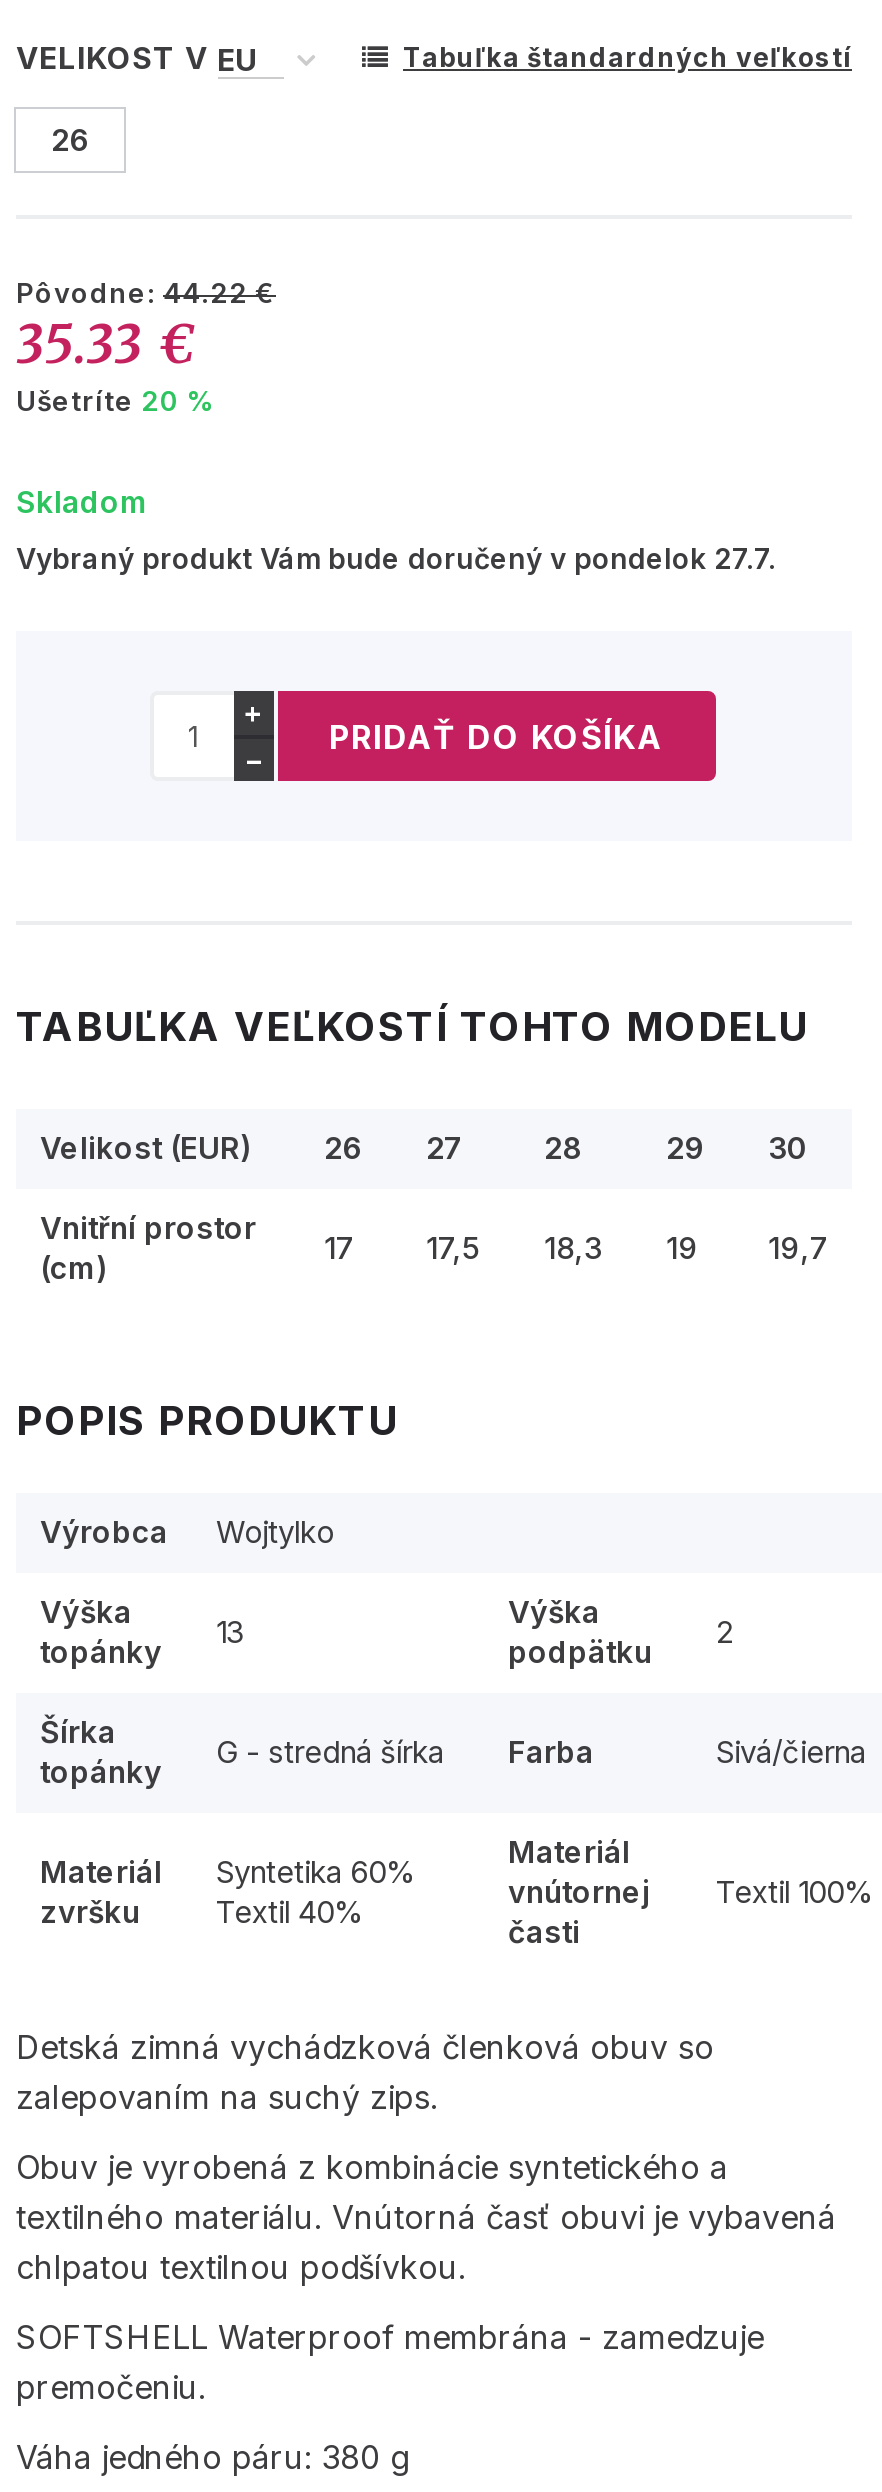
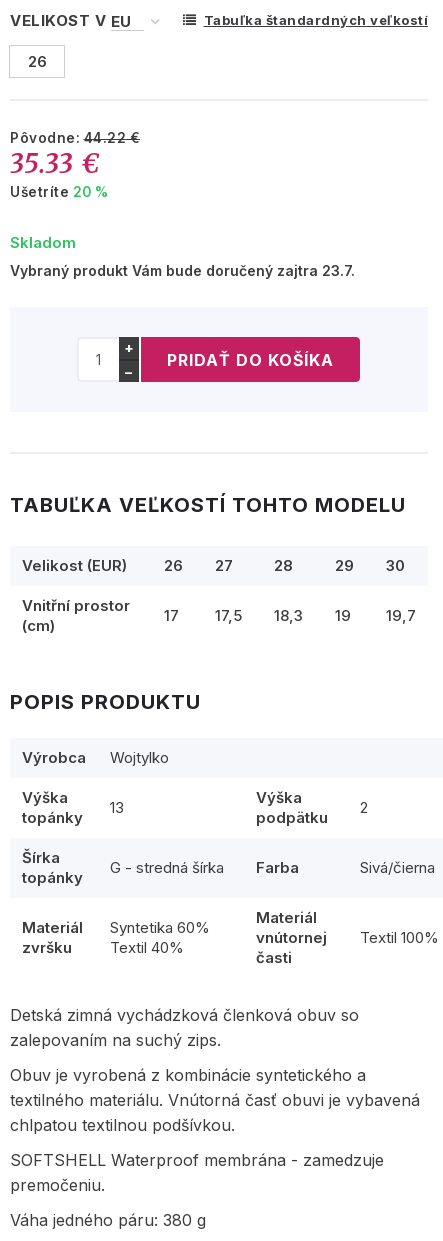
[16,541,776,575] Vybraný produkt Vám bude doručený v pondelok 27.7. -> [10,262,355,279] Vybraný produkt Vám bude doručený zajtra 23.7.

